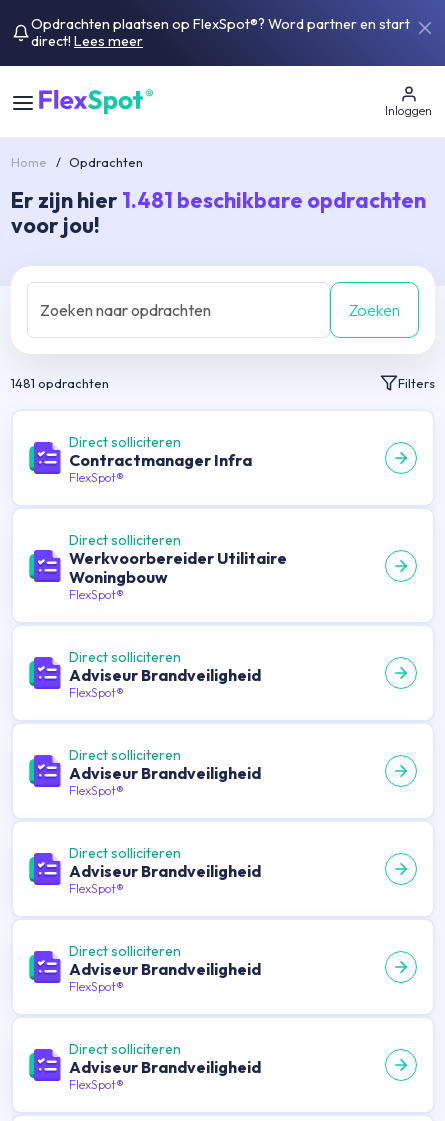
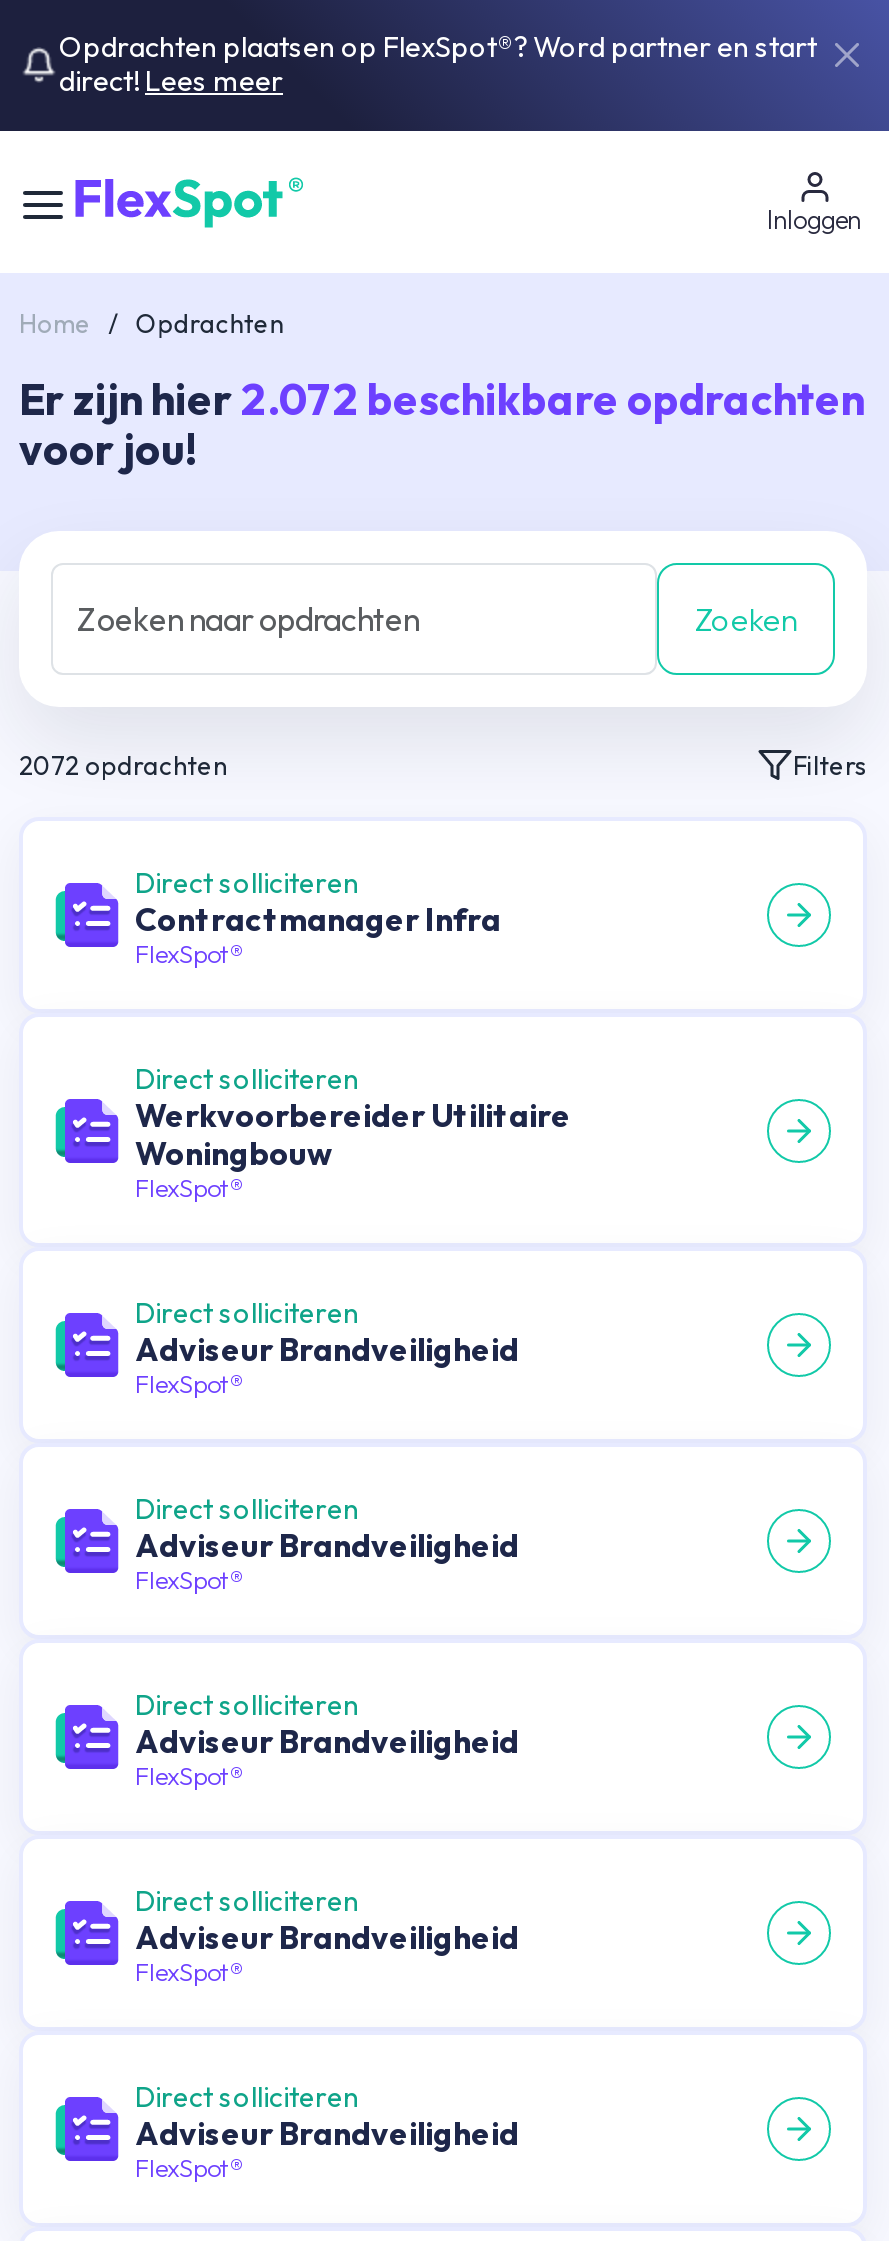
[11,186,426,214] Er zijn hier 1.481 beschikbare opdrachten -> [19,371,865,427] Er zijn hier 2.072 beschikbare opdrachten
[11,375,109,391] 1481 opdrachten -> [19,749,227,781] 2072 opdrachten

